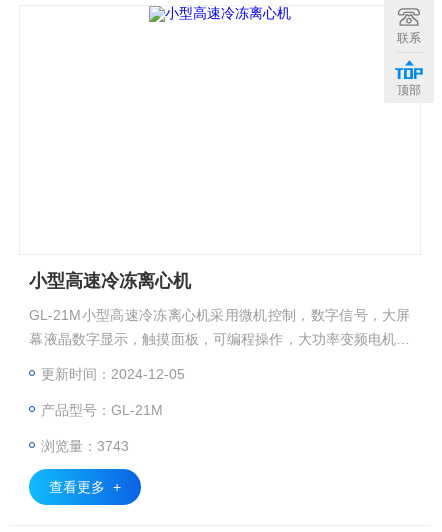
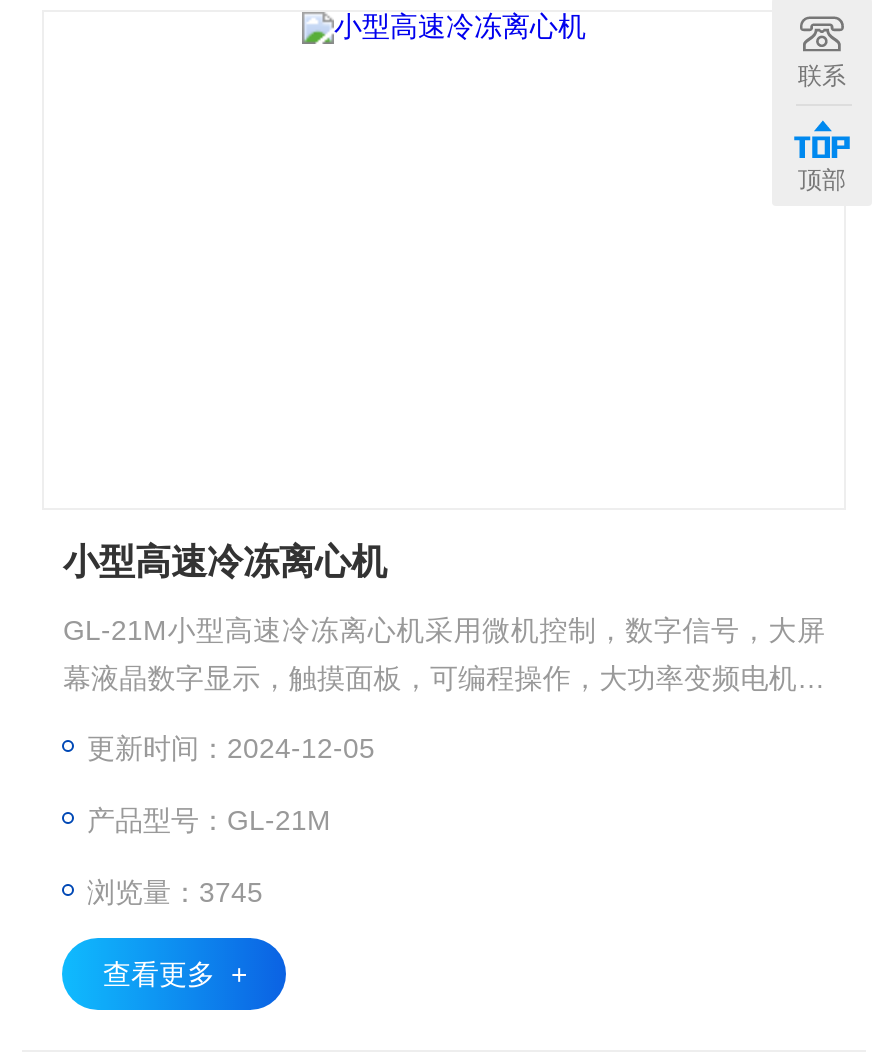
[41,438,129,454] 浏览量：3743 -> [87,876,263,908] 浏览量：3745

